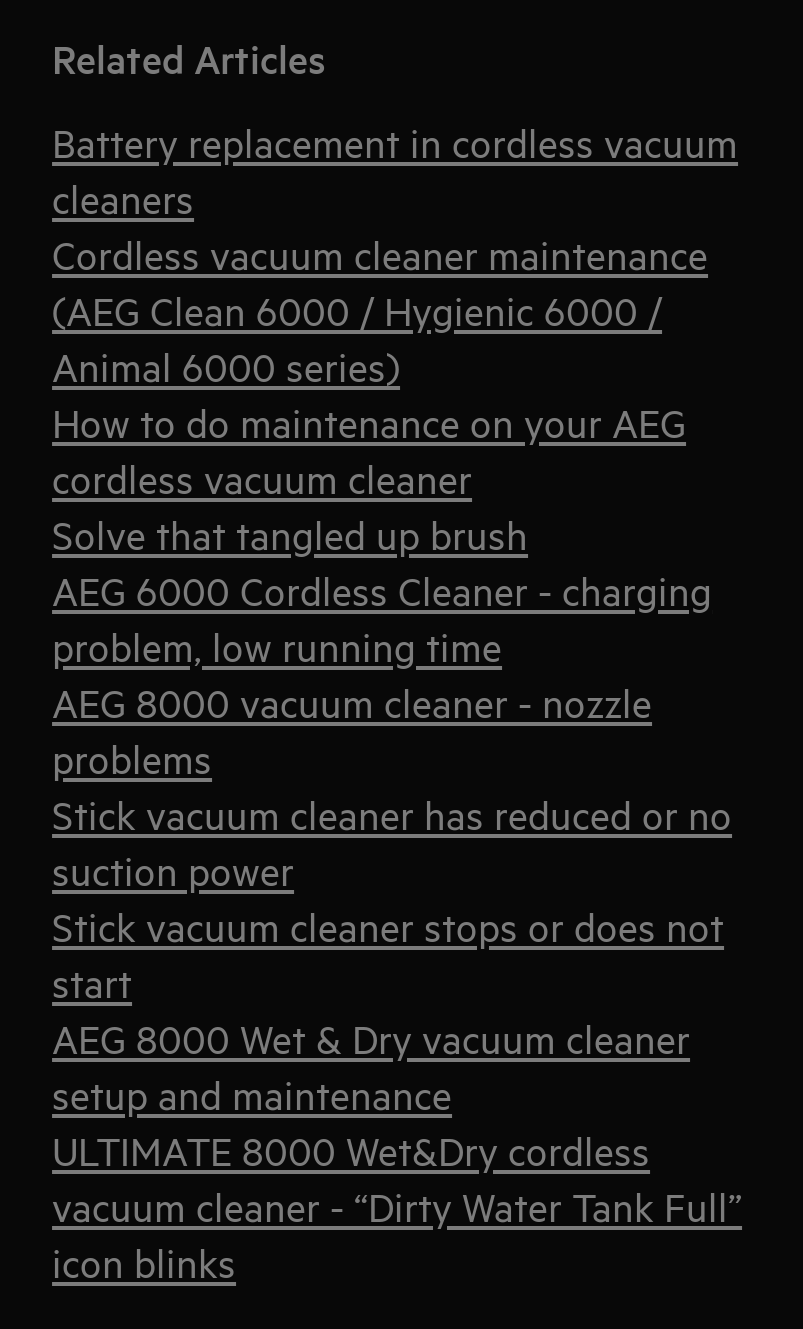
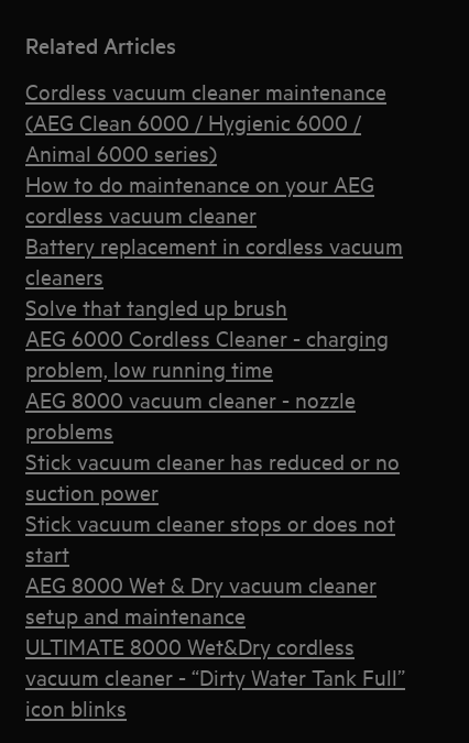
moved [52,116,738,222] -> [25,231,403,289]: Battery replacement in cordless vacuum | cleaners
moved [52,228,708,502] -> [25,77,386,228]: Cordless vacuum cleaner maintenance | (AEG Clean 6000 / Hygienic 6000 / | Animal 6000 series) | How to do maintenance on your AEG | cordless vacuum cleaner

